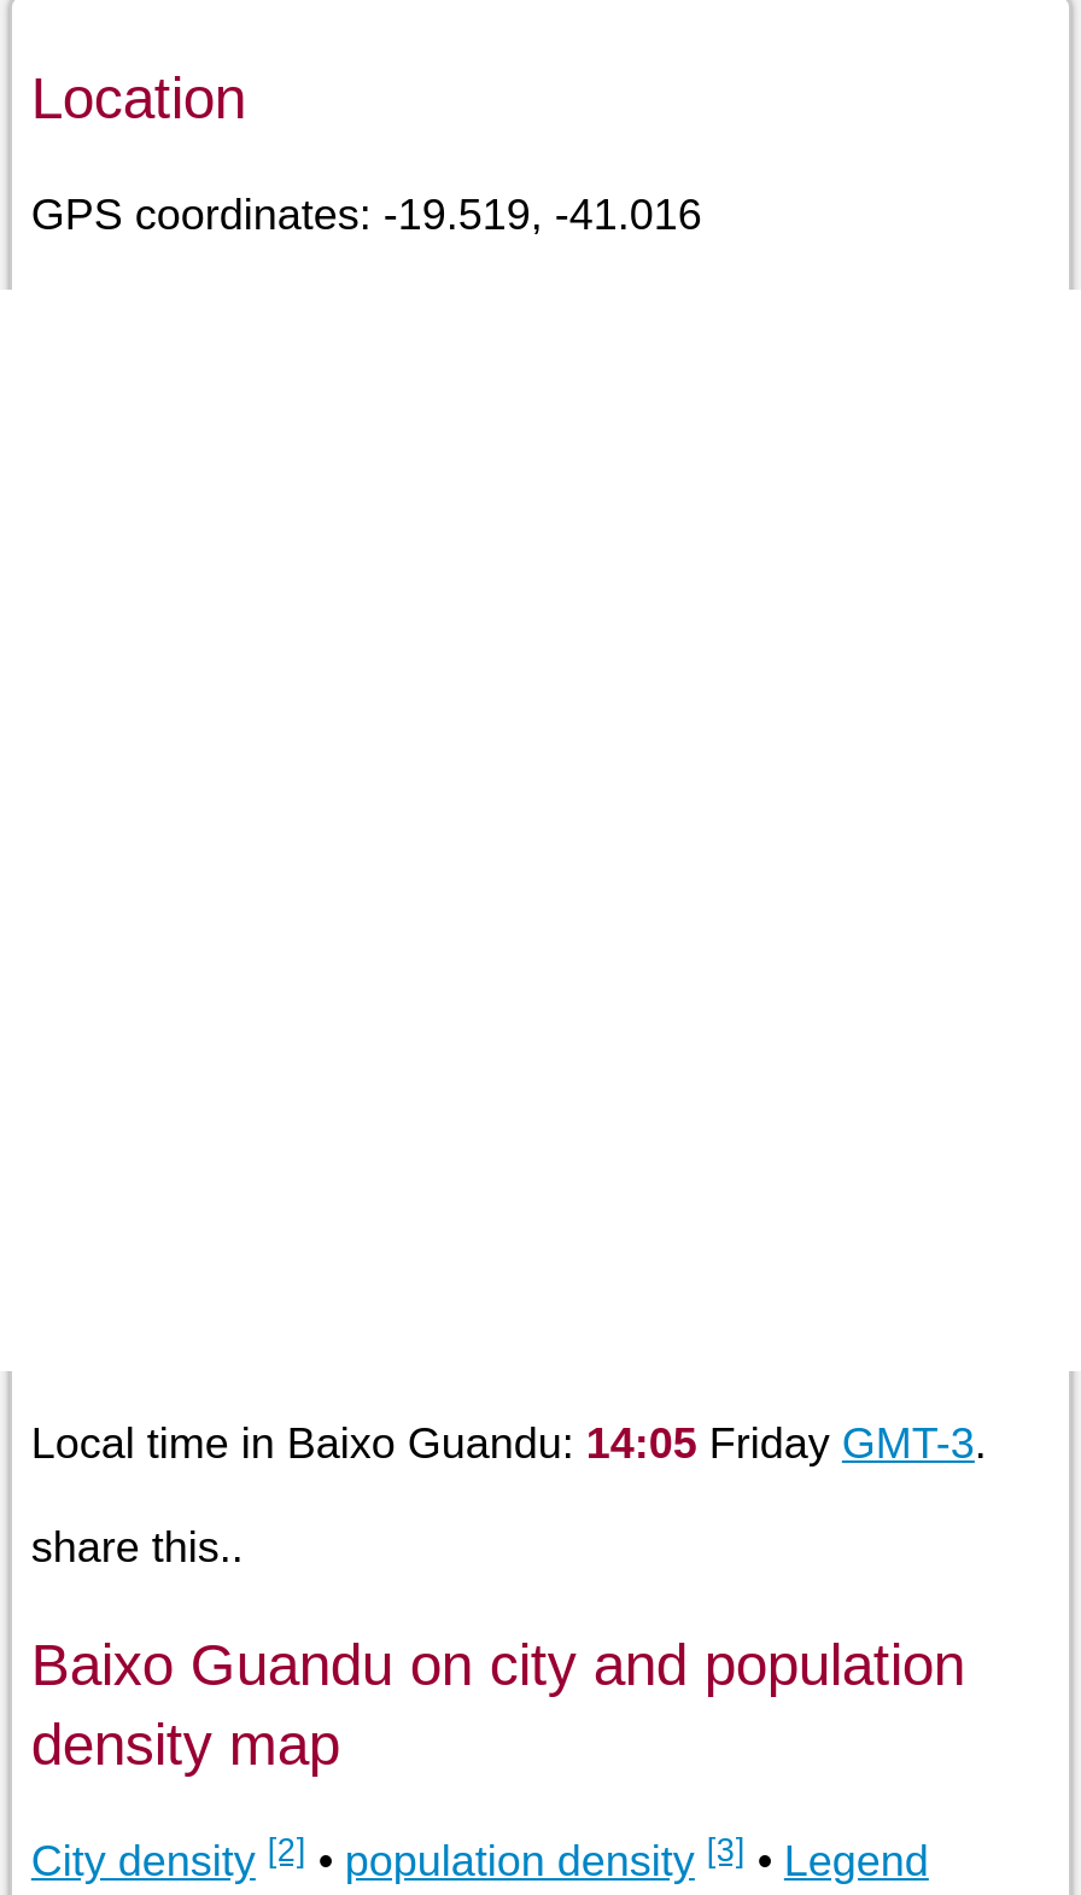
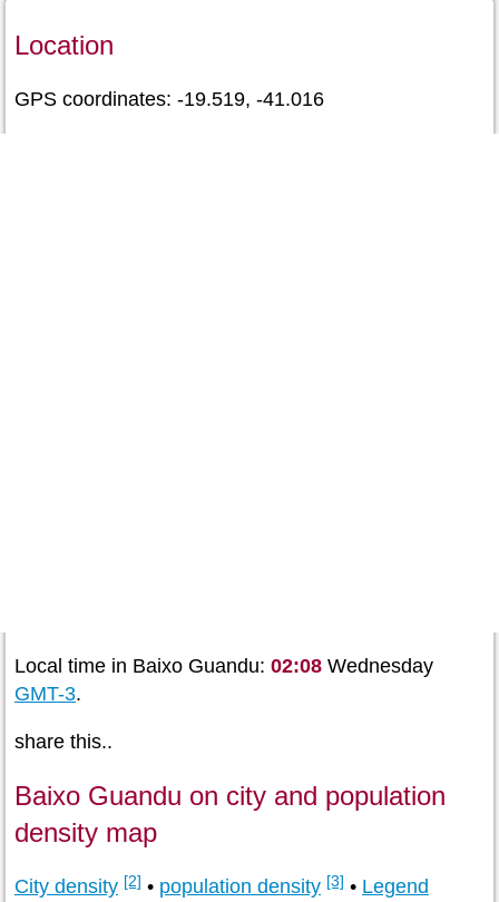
[31,1418,987,1467] Local time in Baixo Guandu: 14:05 Friday GMT-3. -> [14,654,433,704] Local time in Baixo Guandu: 02:08 Wednesday | GMT-3.

